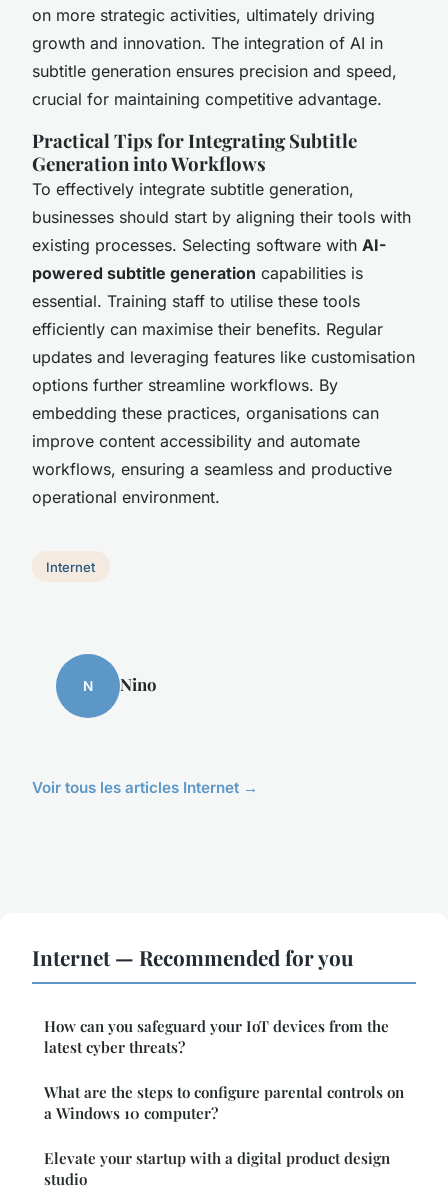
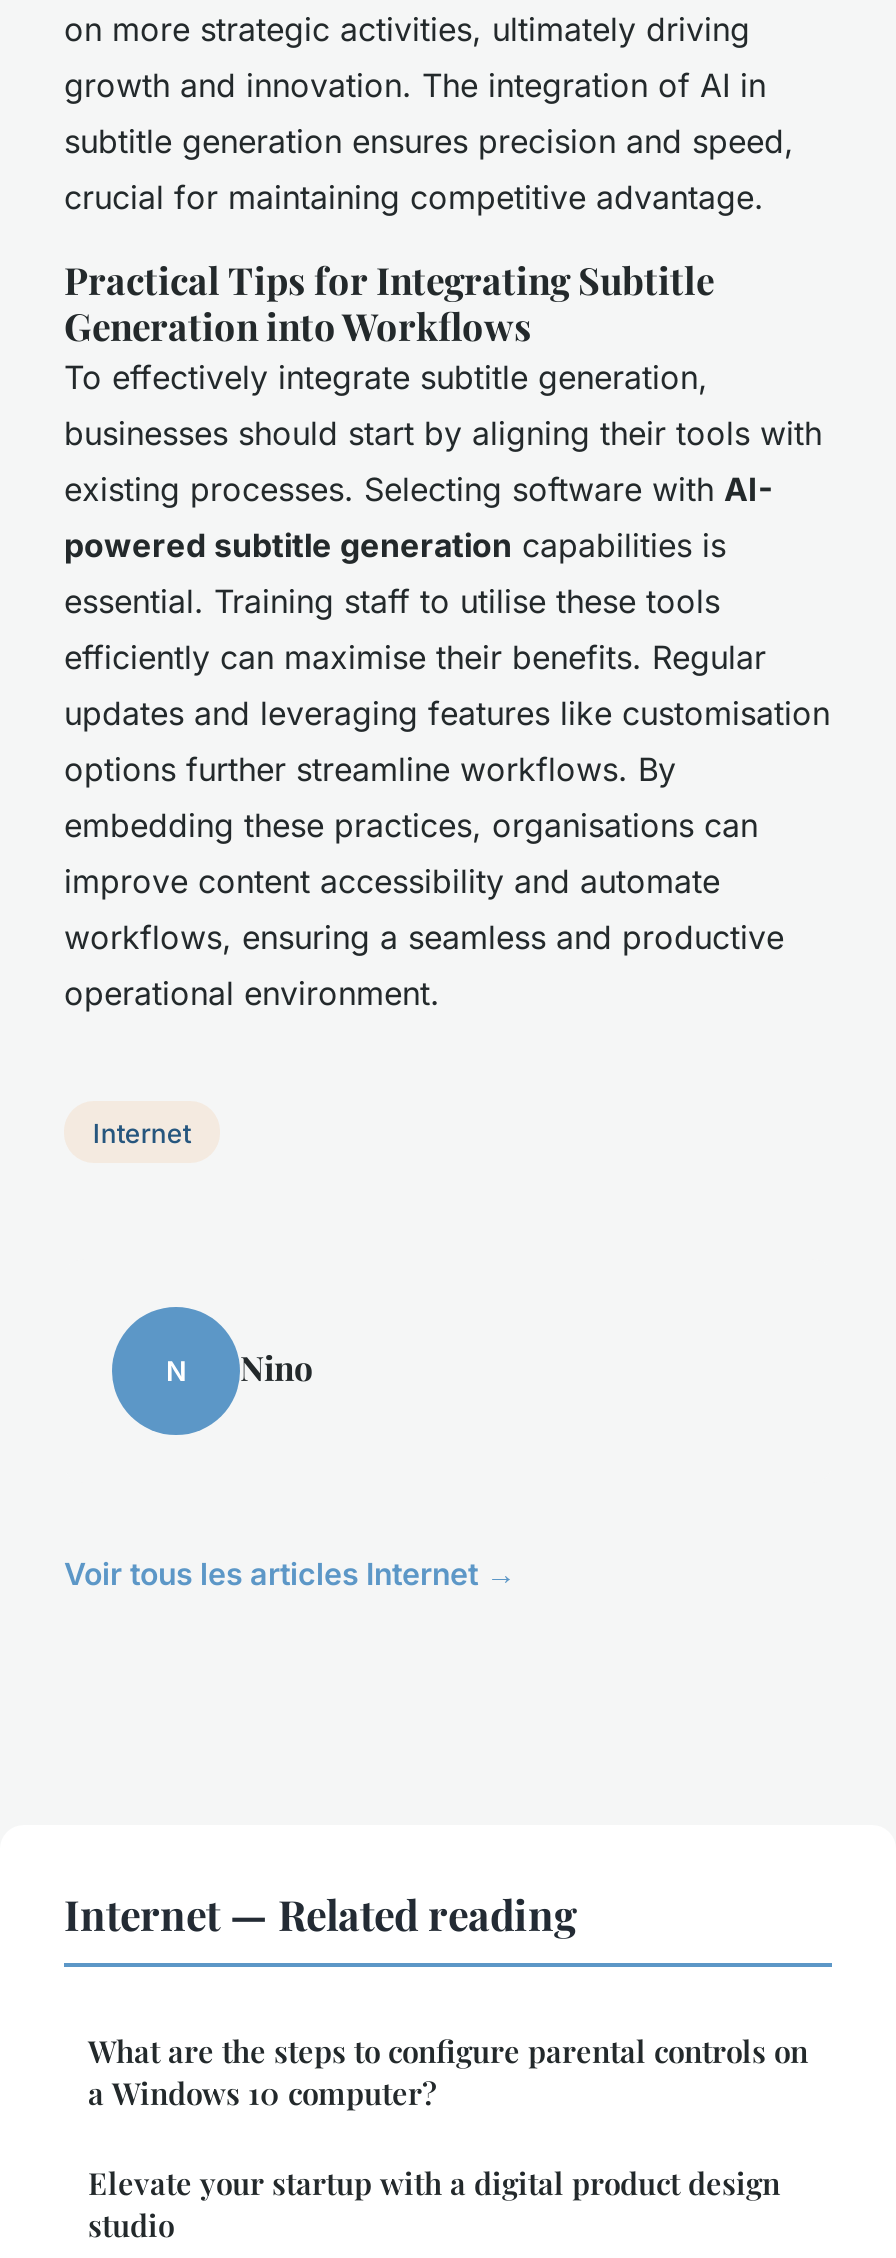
[32,943,389,1057] Internet — Recommended for you | How can you safeguard your IoT devices from the | latest cyber threats? -> [64,1886,578,1942] Internet — Related reading

